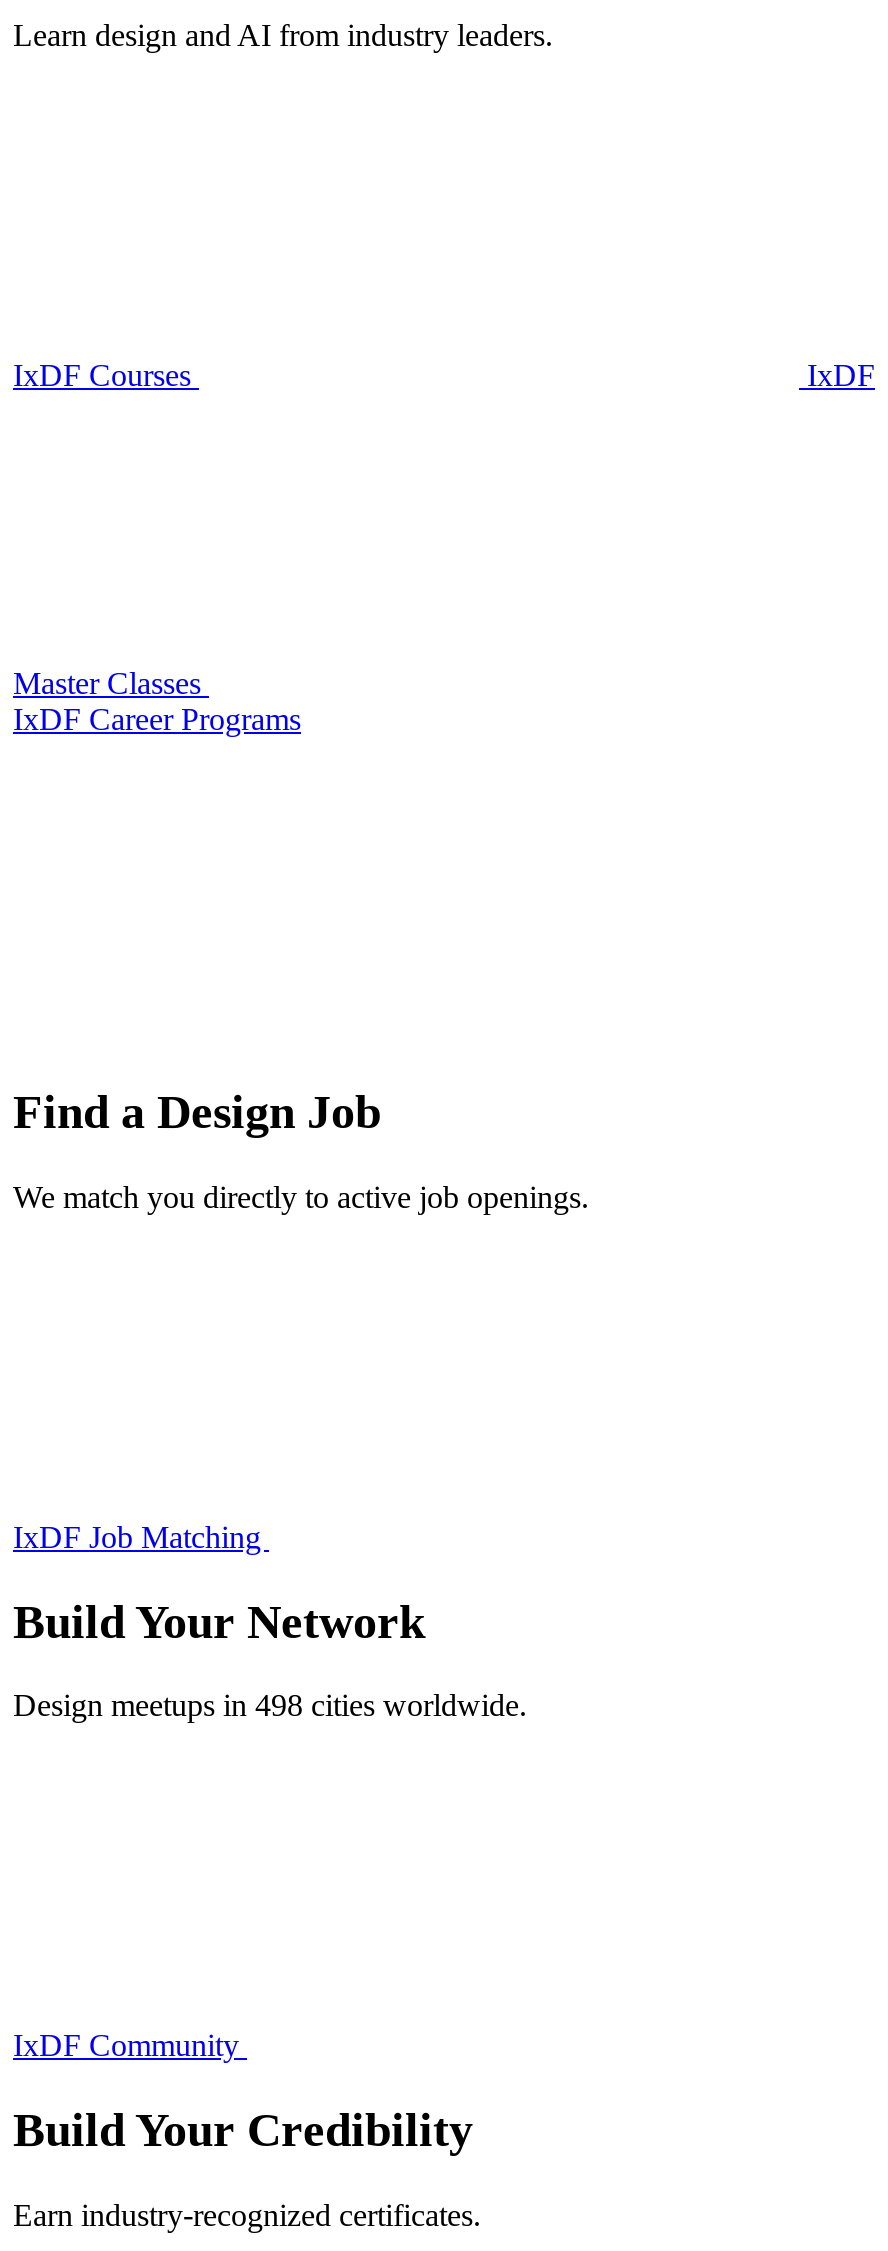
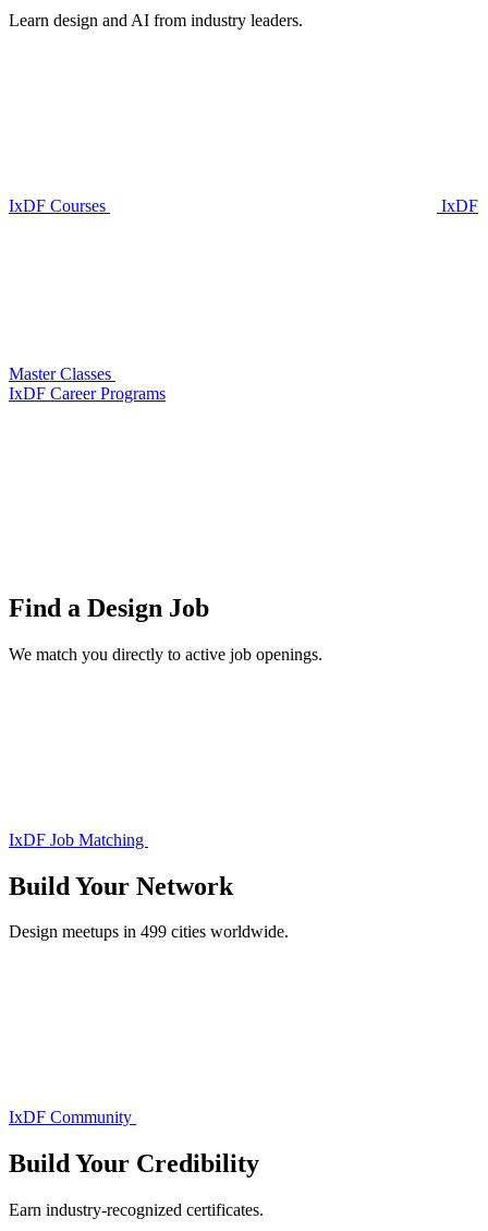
[13,1689,527,1723] Design meetups in 498 cities worldwide. -> [9,923,289,941] Design meetups in 499 cities worldwide.

